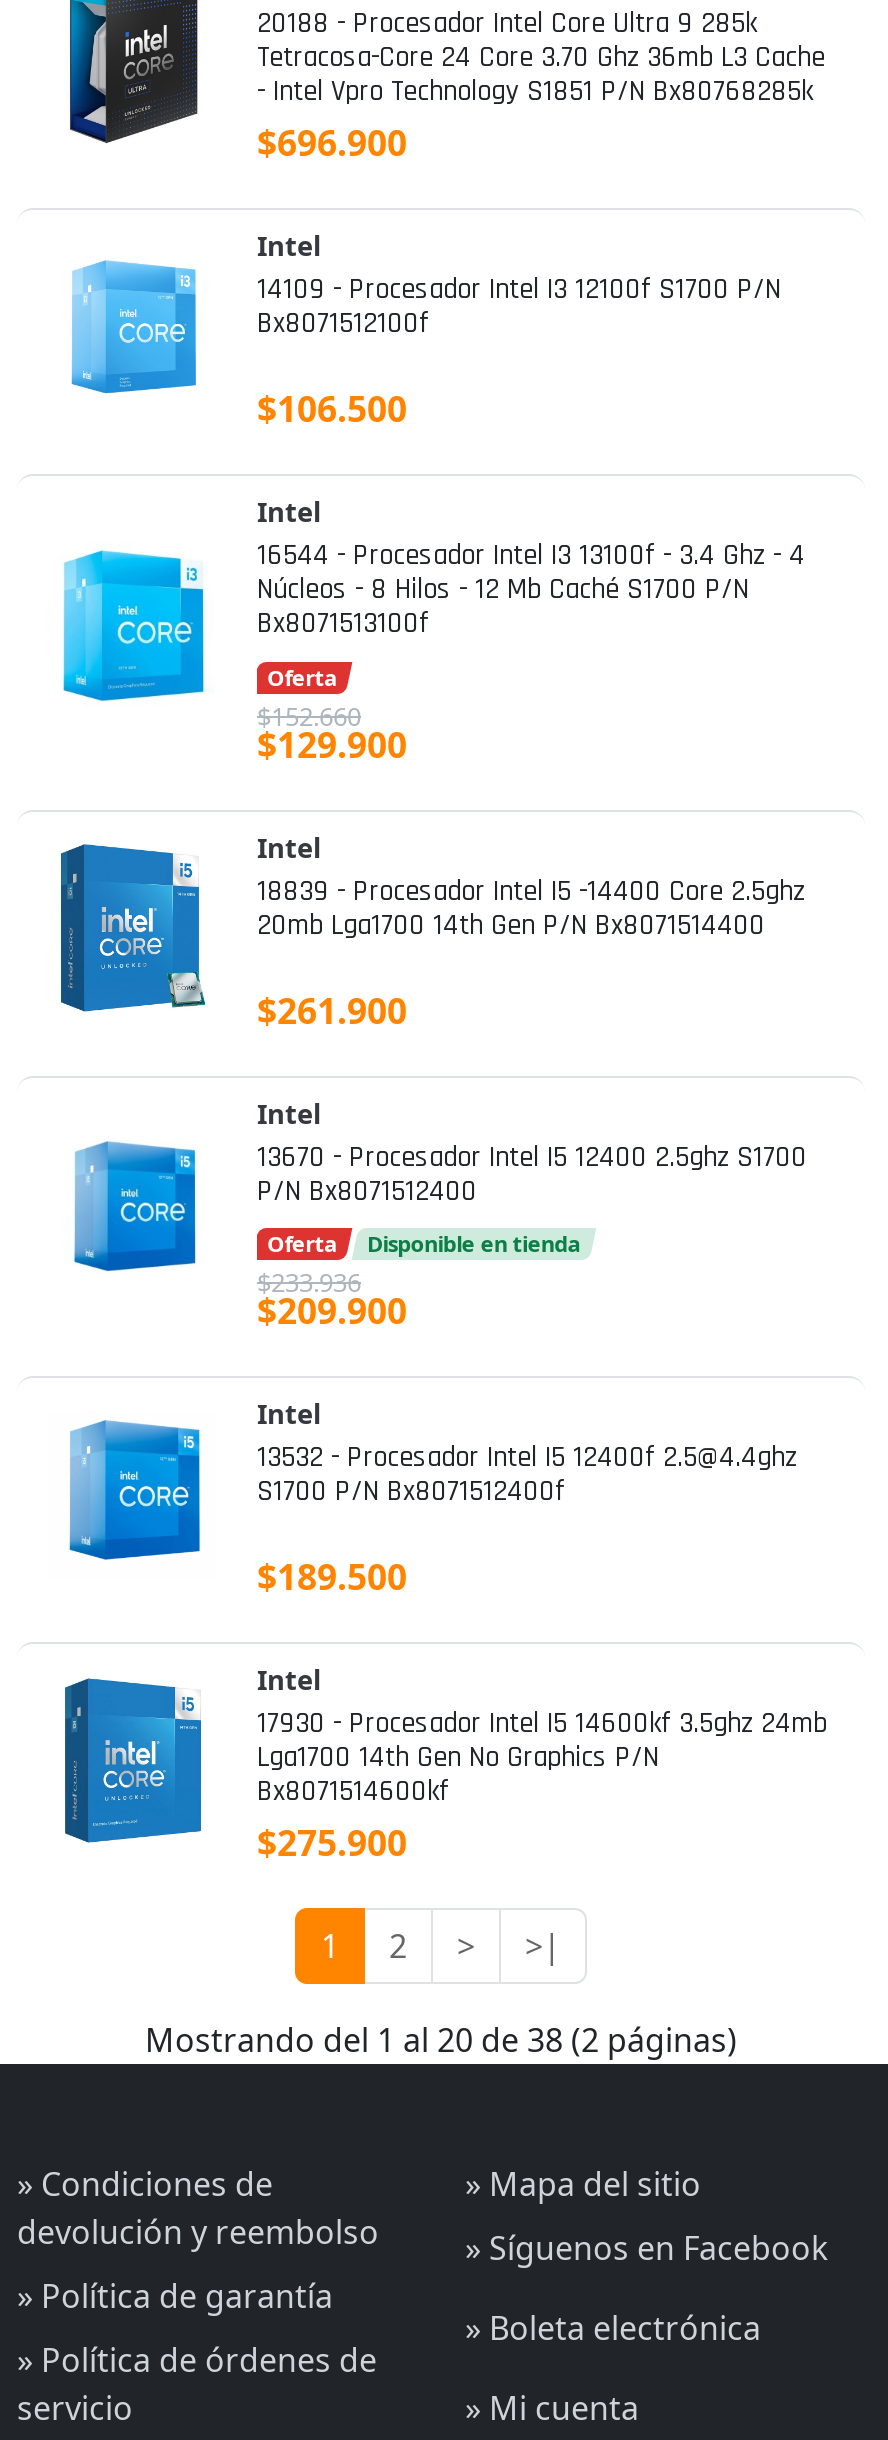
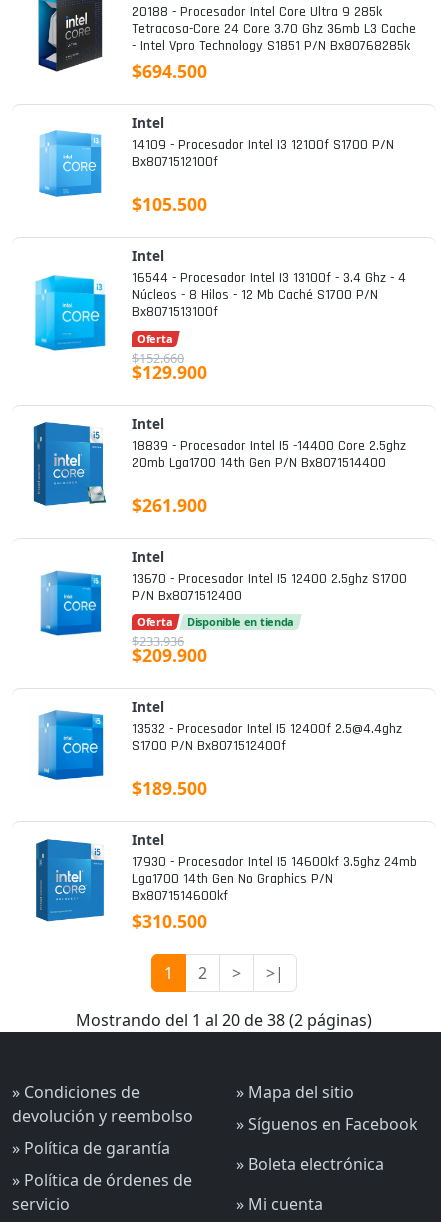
[257,118,407,166] $696.900 -> [132,59,207,83] $694.500
[257,384,407,432] $106.500 -> [132,192,207,216] $105.500
[257,1818,407,1866] $275.900 -> [132,909,207,933] $310.500

